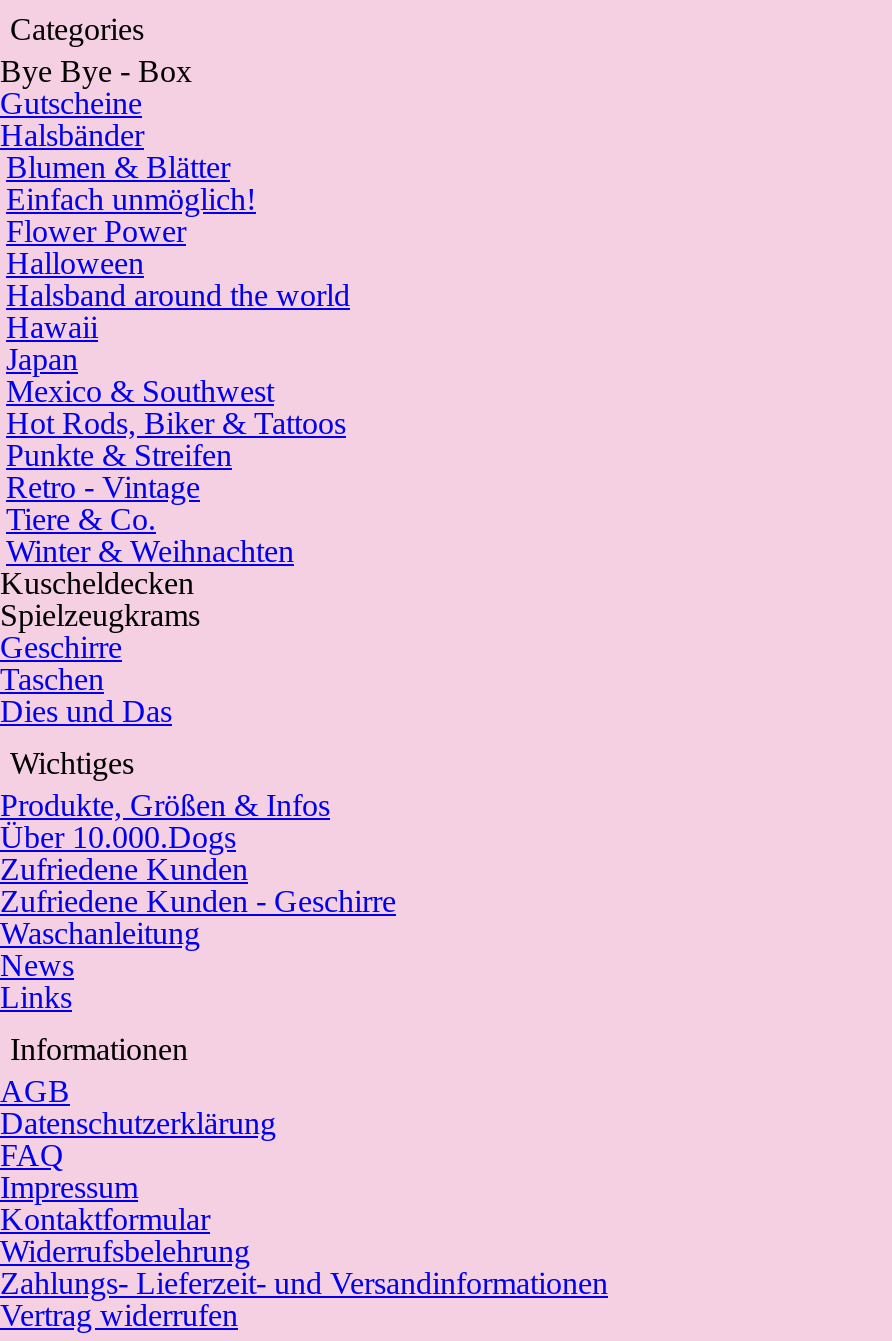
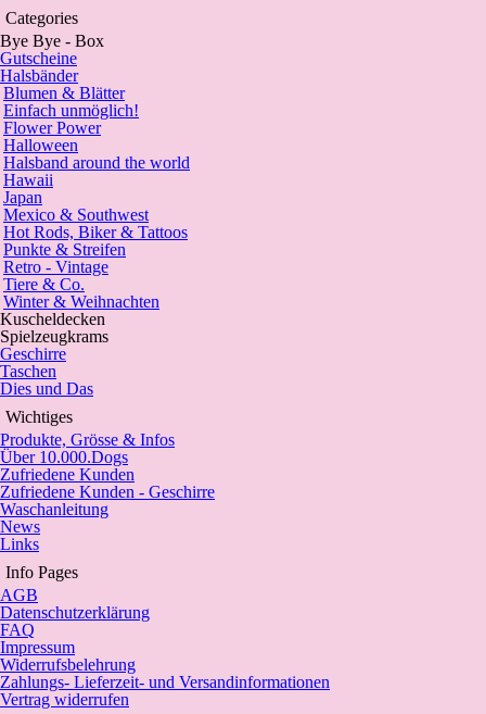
[0,788,330,822] Produkte, Größen & Infos -> [0,430,175,449] Produkte, Grösse & Infos
[10,1032,188,1066] Informationen -> [5,563,78,581] Info Pages
[0,1202,210,1236] Kontaktformular -> none

